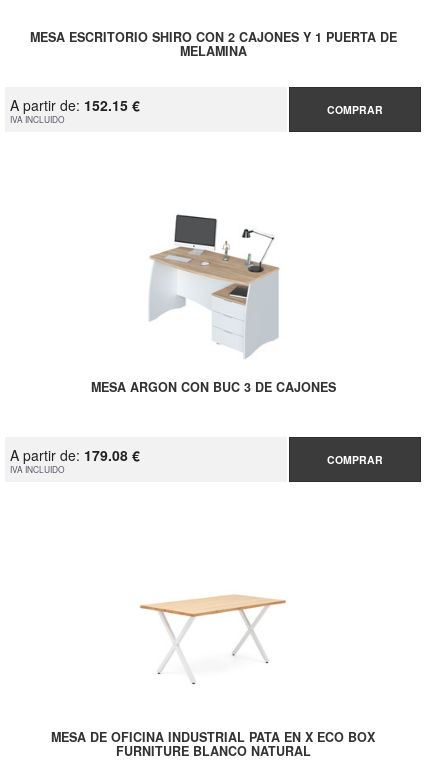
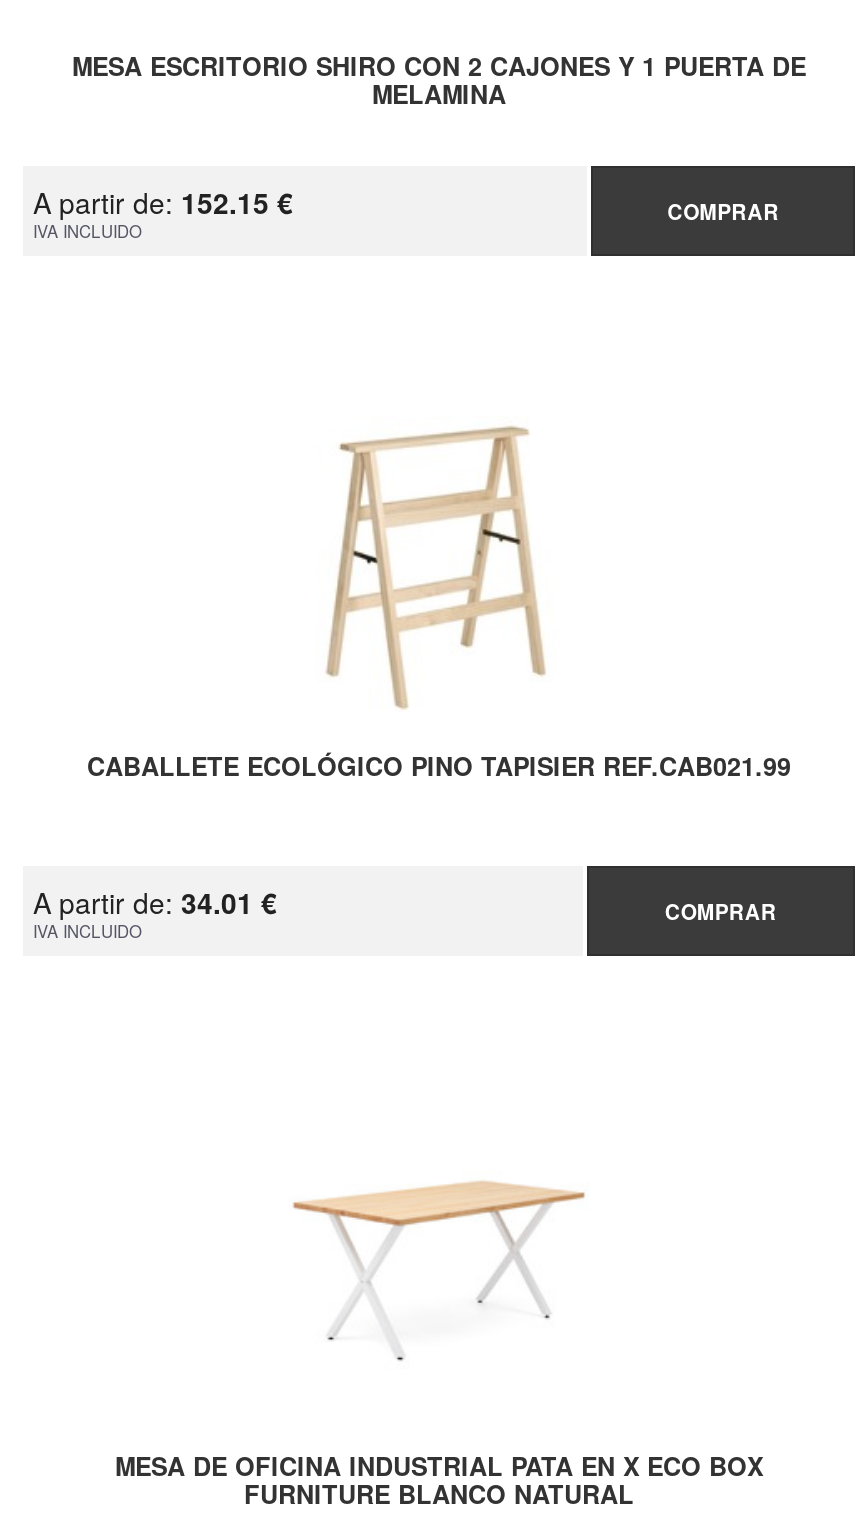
[90,214,335,396] [image] | MESA ARGON CON BUC 3 DE CAJONES -> [87,422,791,784] [image] | CABALLETE ECOLÓGICO PINO TAPISIER REF.CAB021.99
[10,445,140,465] A partir de: 179.08 € -> [33,882,277,922] A partir de: 34.01 €

